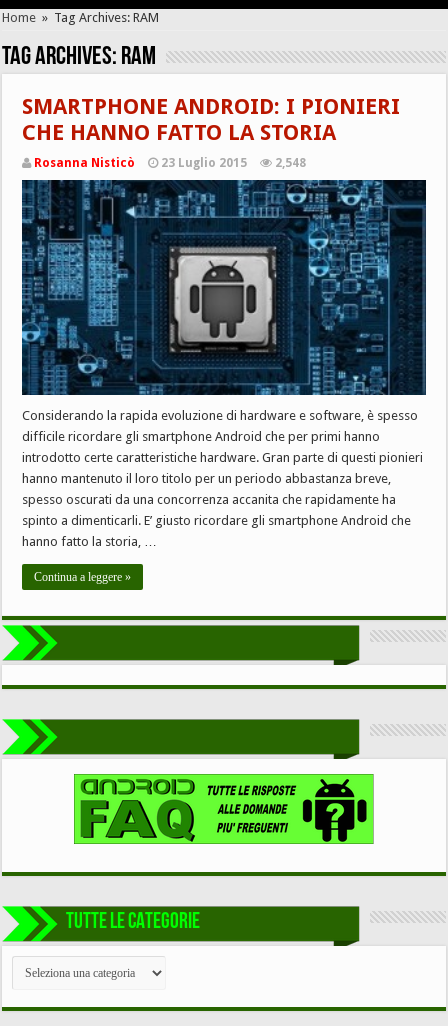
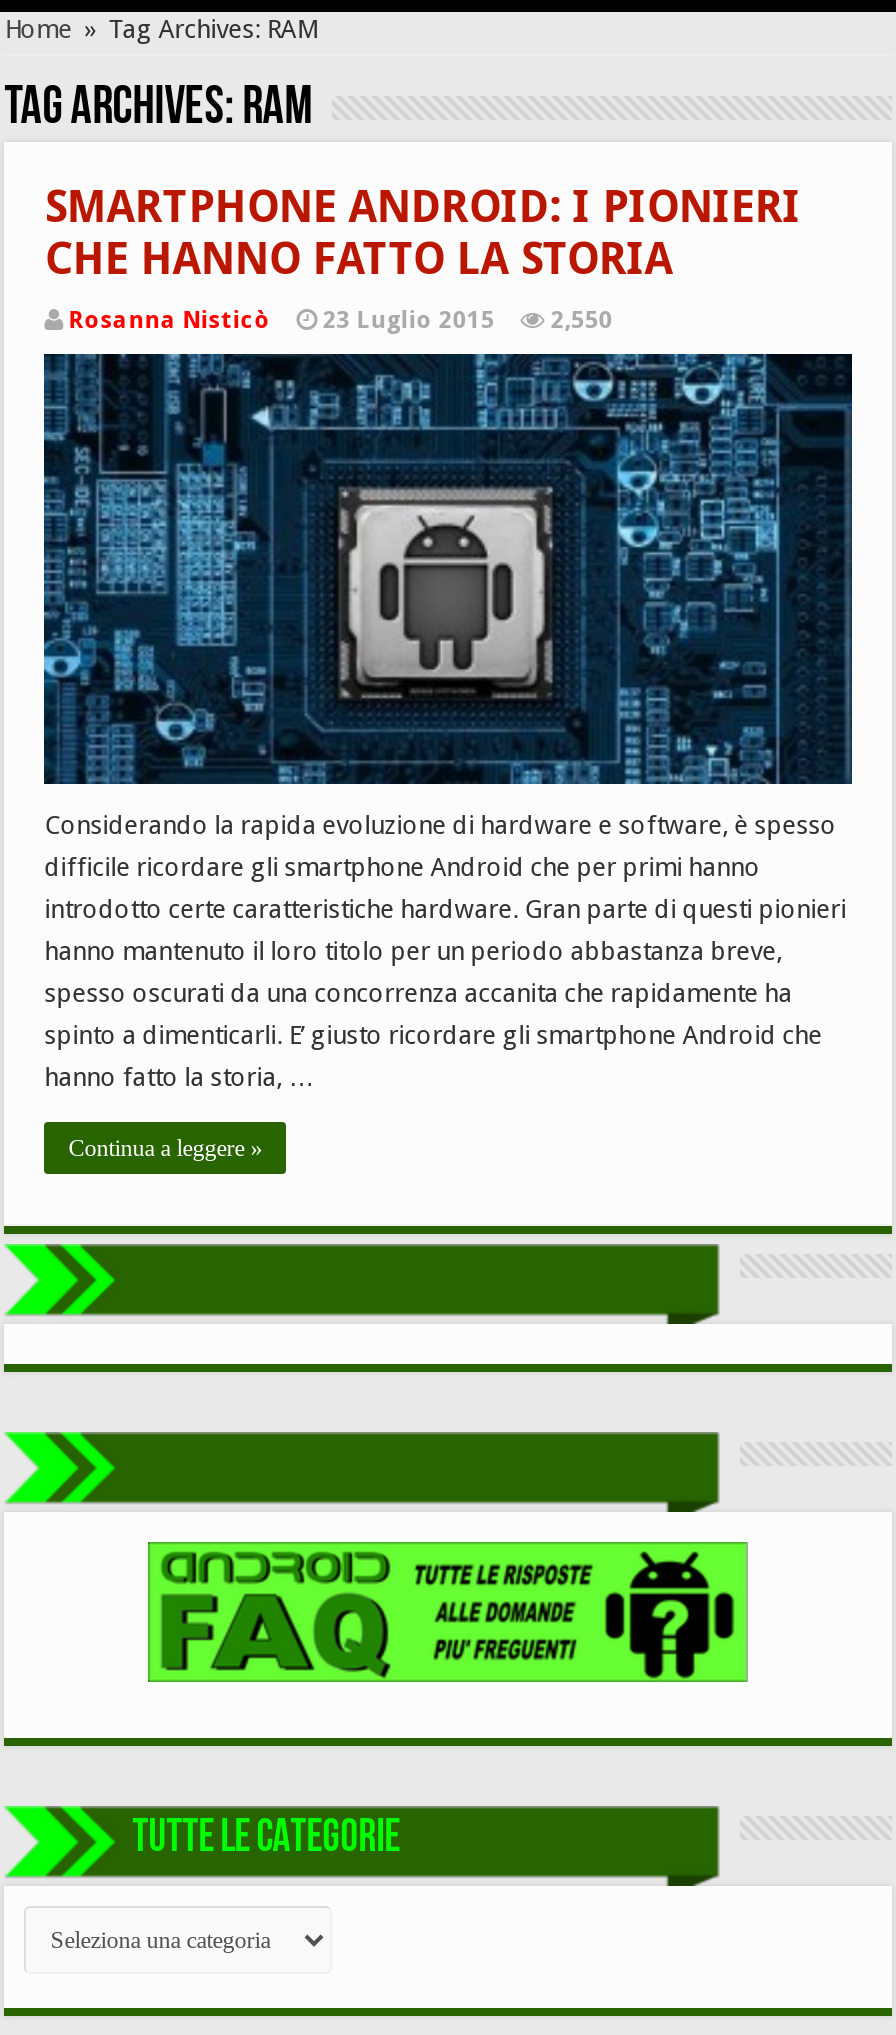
[34,156,306,170] Rosanna Nisticò 23 Luglio 2015 2,548 -> [68,306,612,334] Rosanna Nisticò 23 Luglio 2015 2,550

